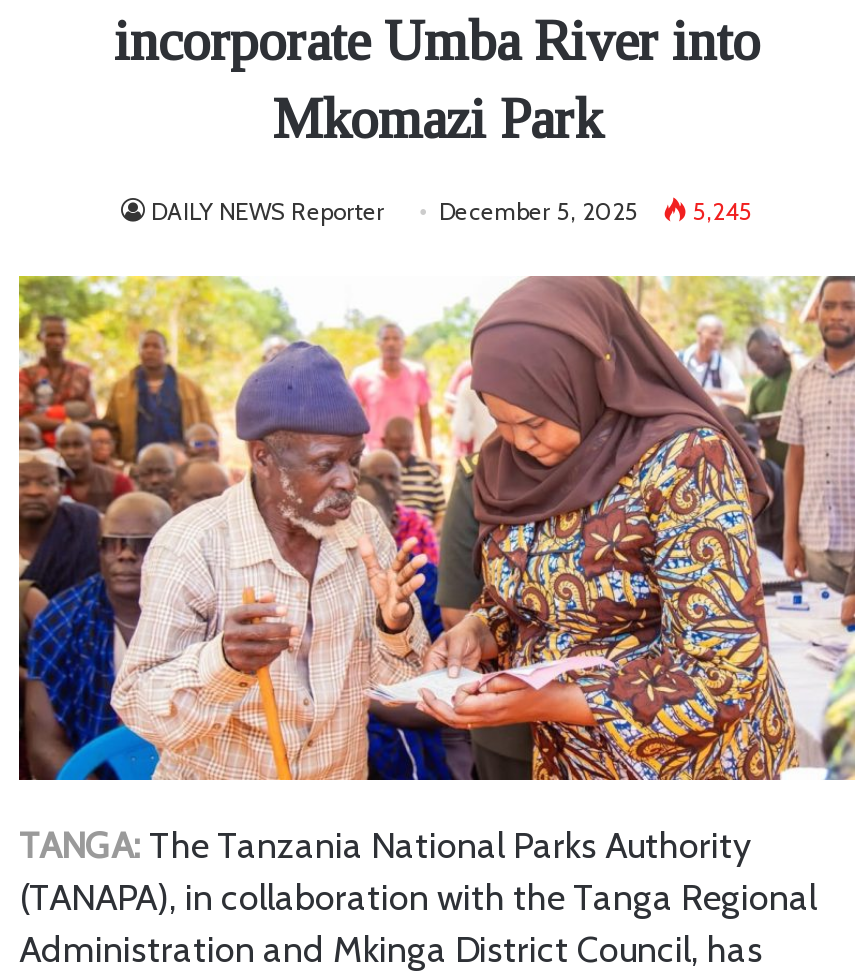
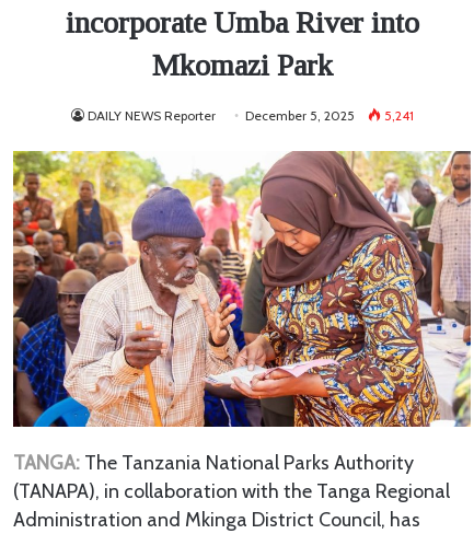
[151,196,753,226] DAILY NEWS Reporter December 5, 2025 5,245 -> [87,107,413,123] DAILY NEWS Reporter December 5, 2025 5,241

